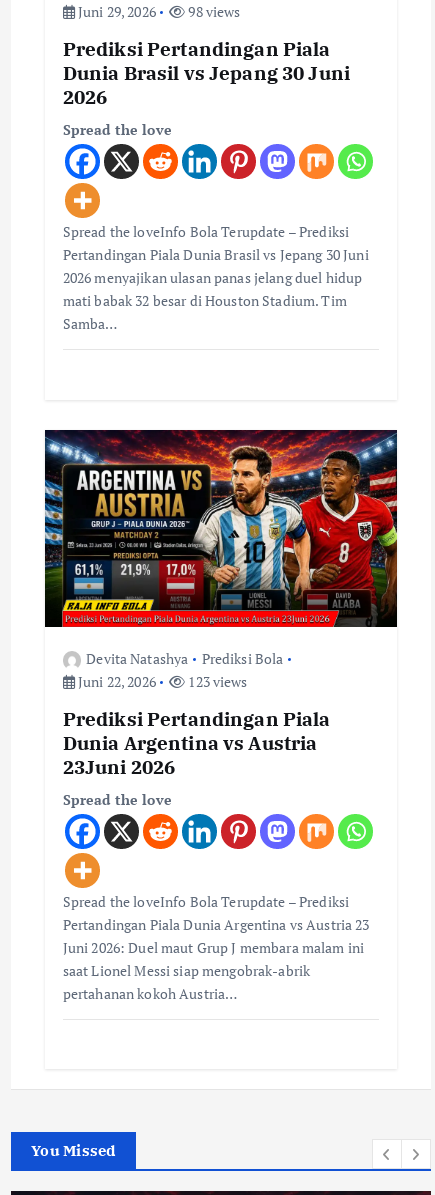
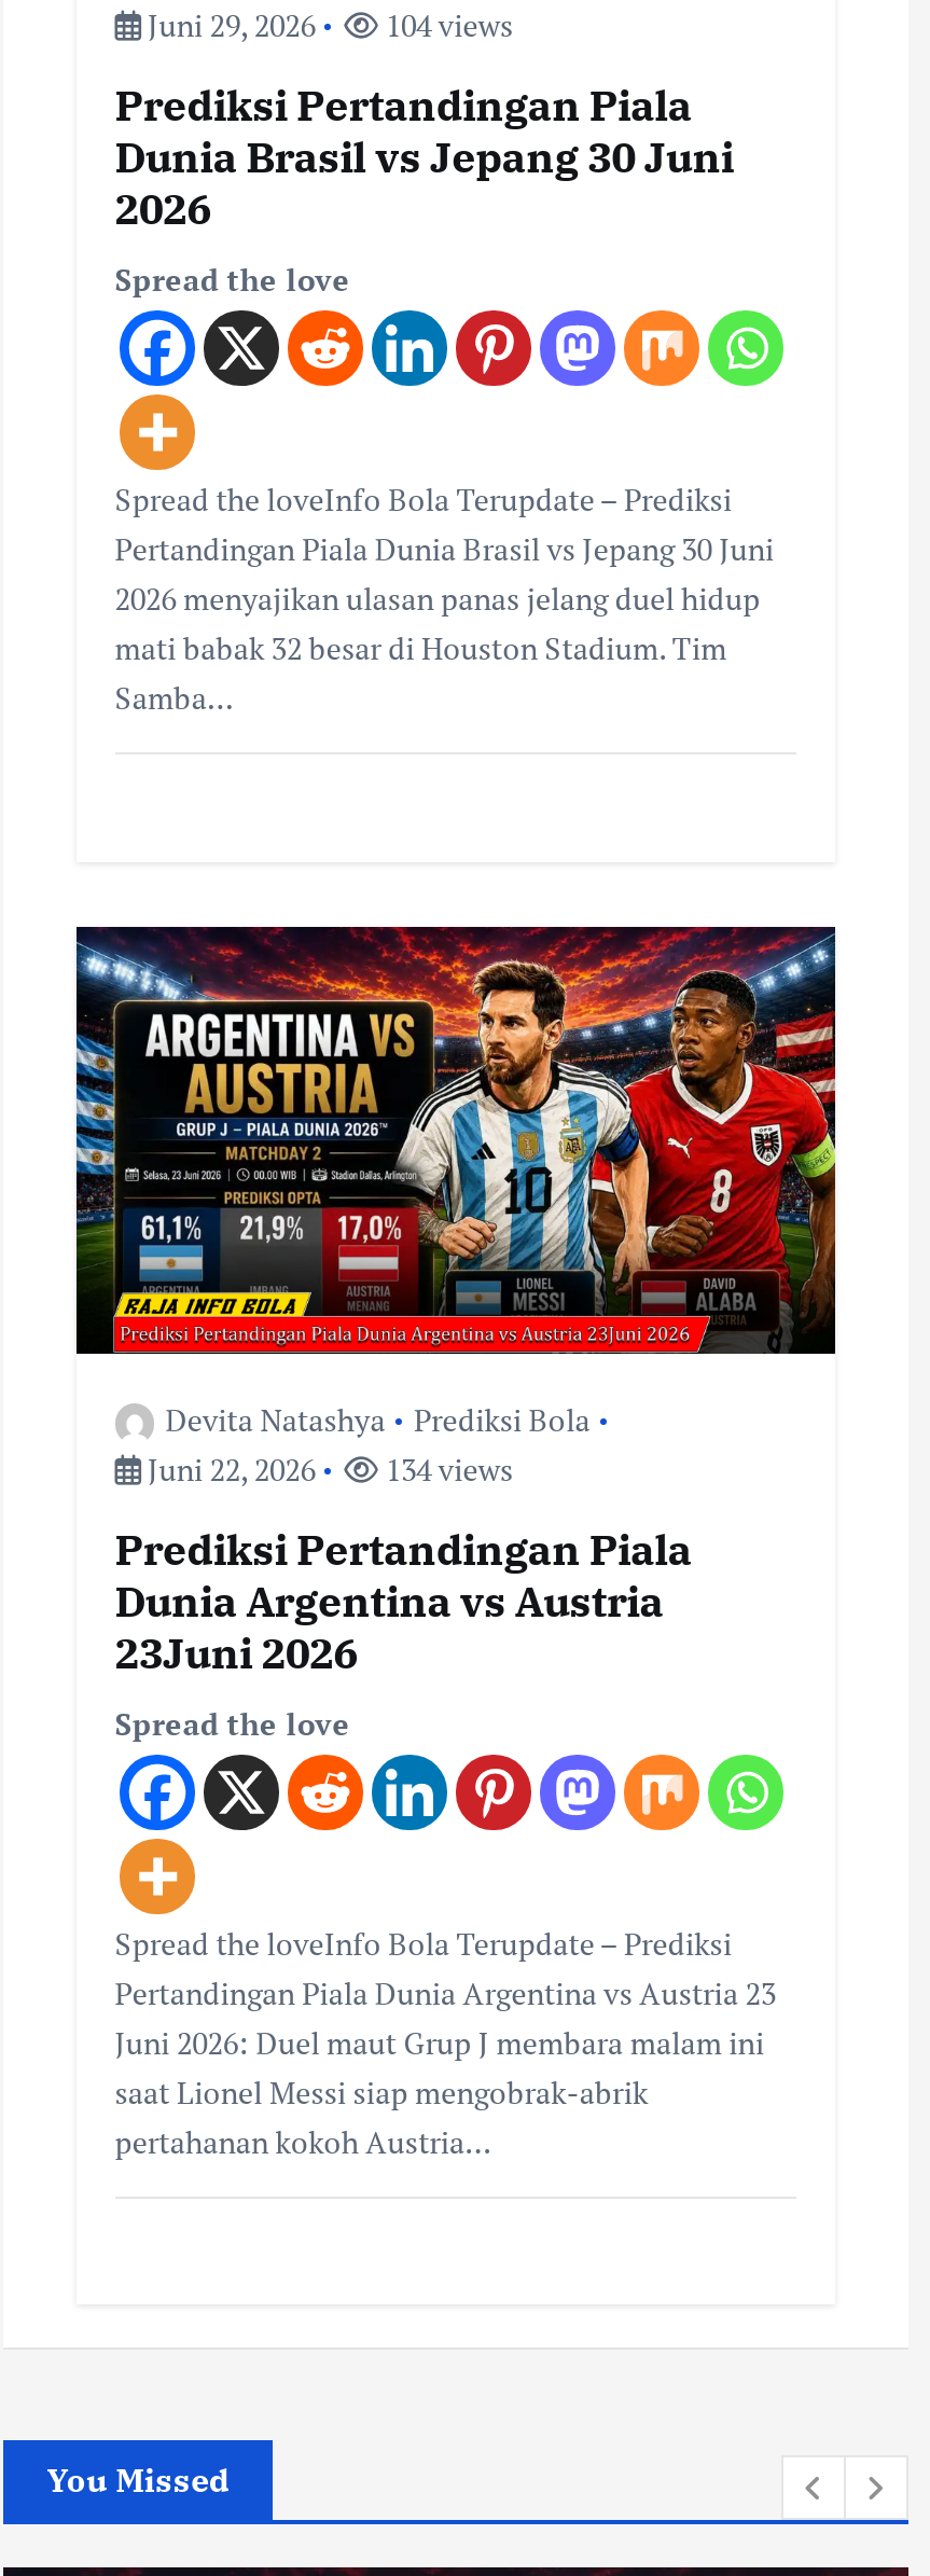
[75,2,240,21] Juni 29, 2026 98 views -> [141,5,513,46] Juni 29, 2026 104 views
[75,672,248,691] Juni 22, 2026 123 views -> [141,1448,513,1489] Juni 22, 2026 134 views

